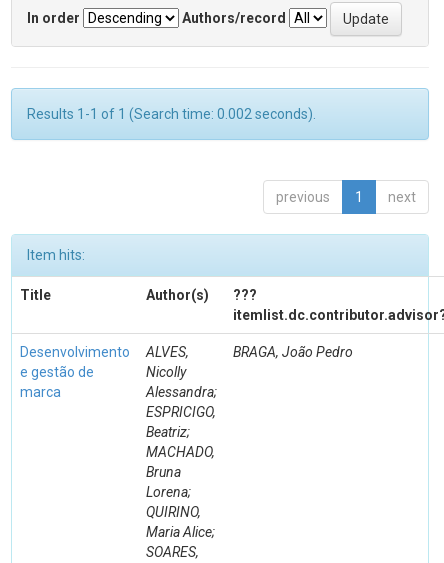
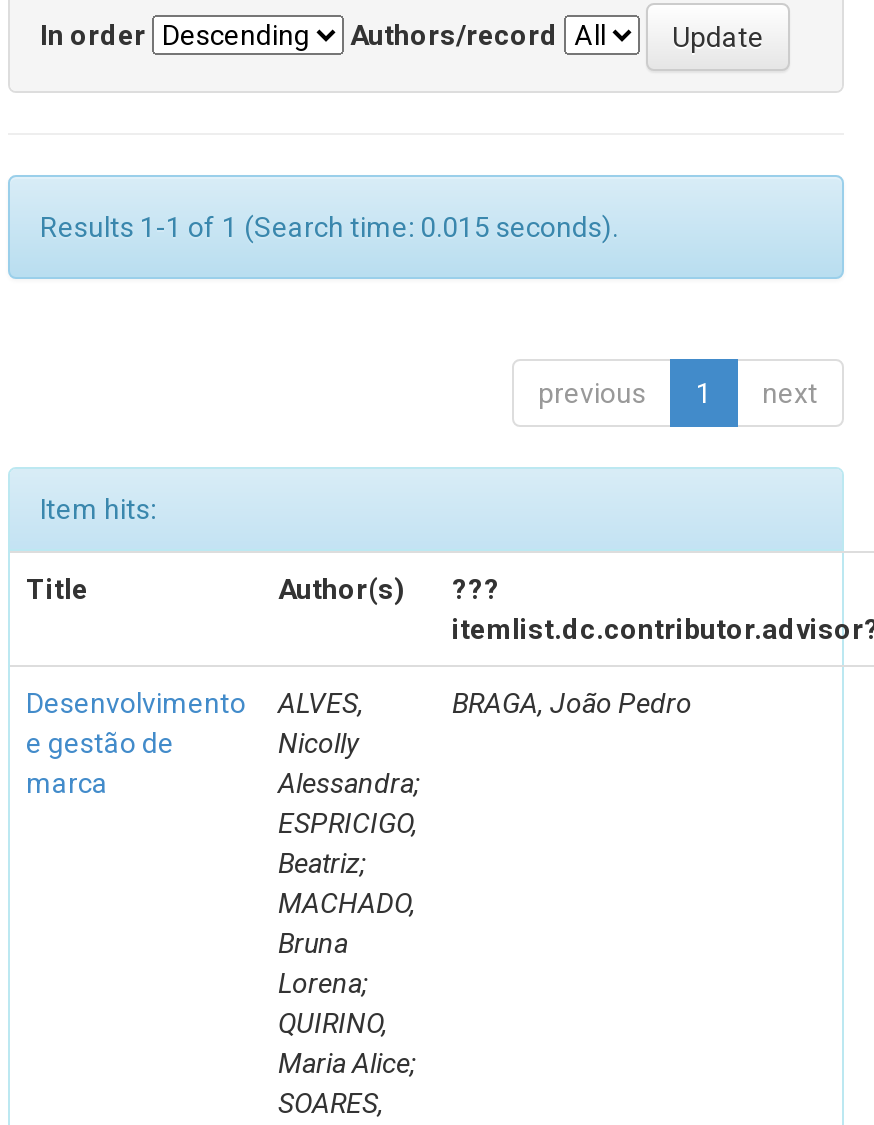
[27,106,316,122] Results 1-1 of 1 (Search time: 0.002 seconds). -> [40,211,618,243] Results 1-1 of 1 (Search time: 0.015 seconds).

